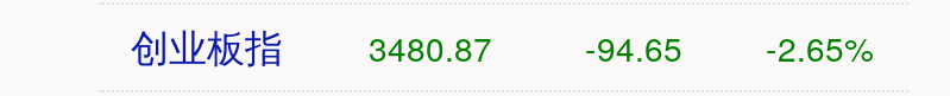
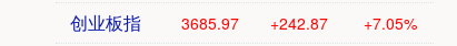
[369,25,492,72] 3480.87 -> [181,12,239,34] 3685.97
[585,25,682,72] -94.65 -> [270,12,328,34] +242.87
[766,25,873,72] -2.65% -> [364,12,417,34] +7.05%

